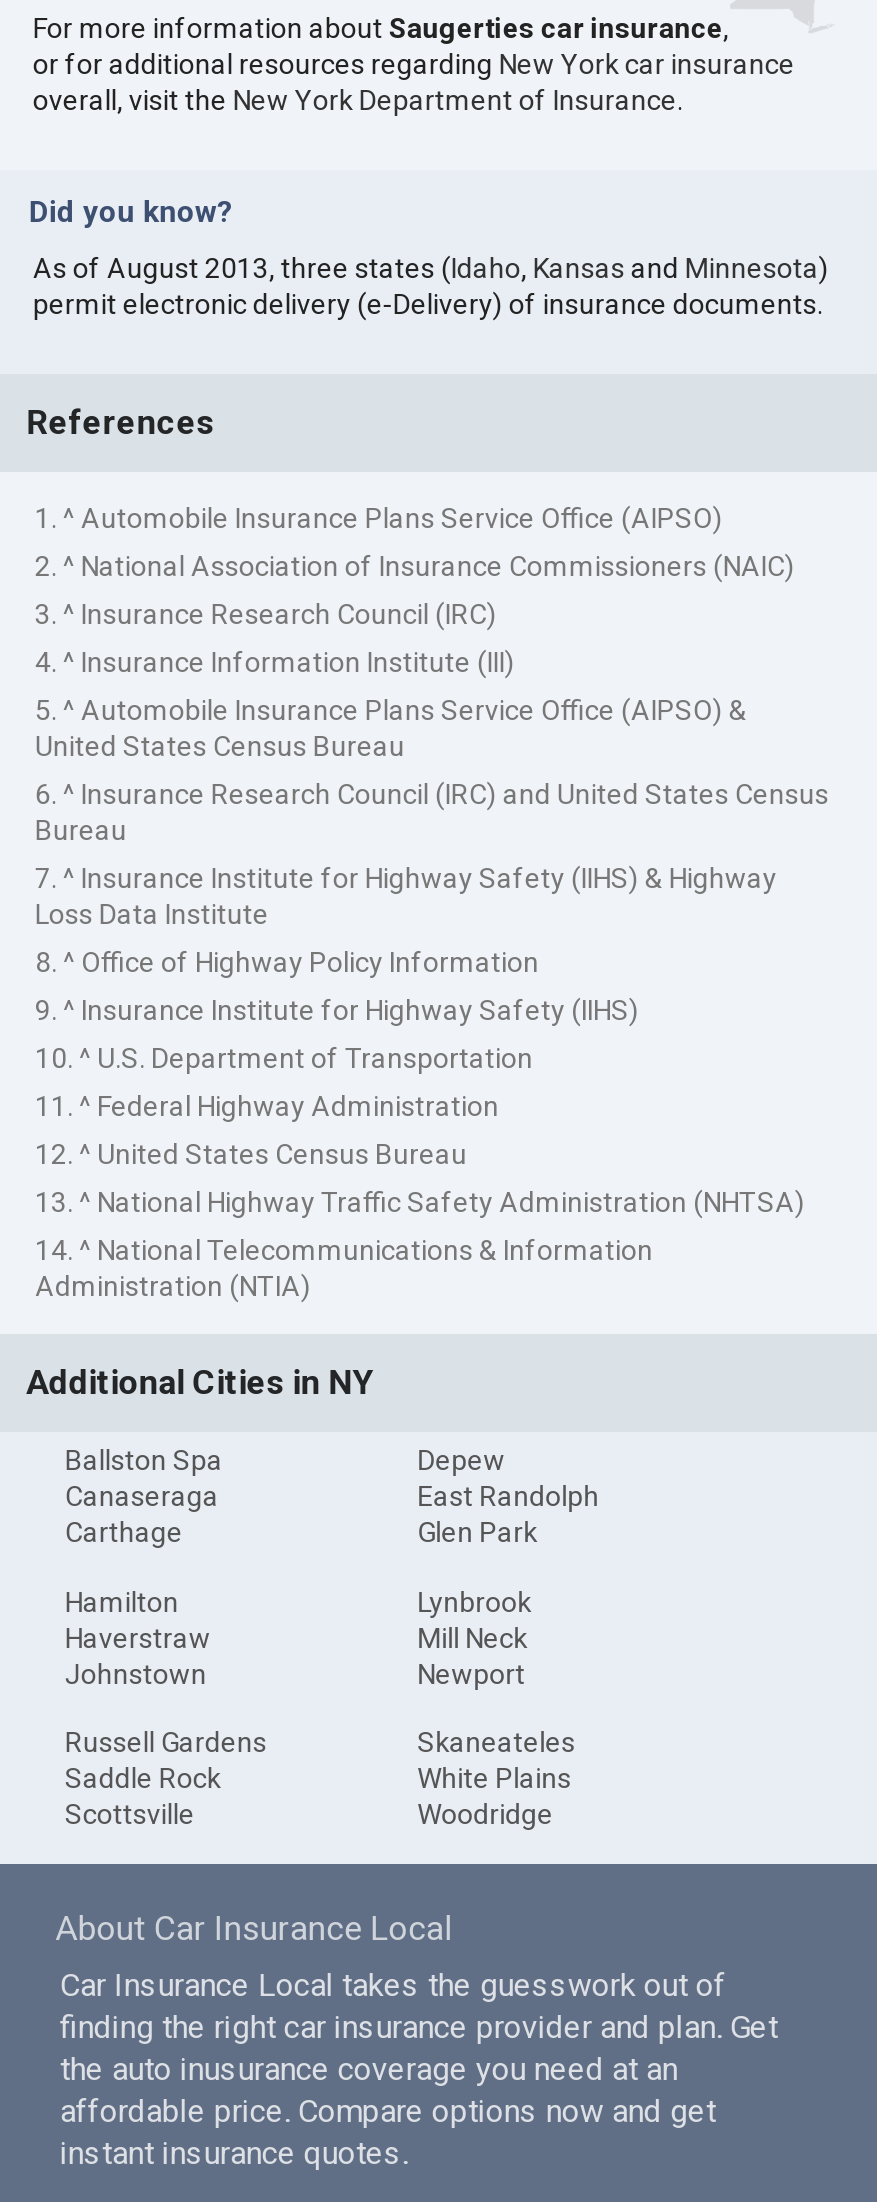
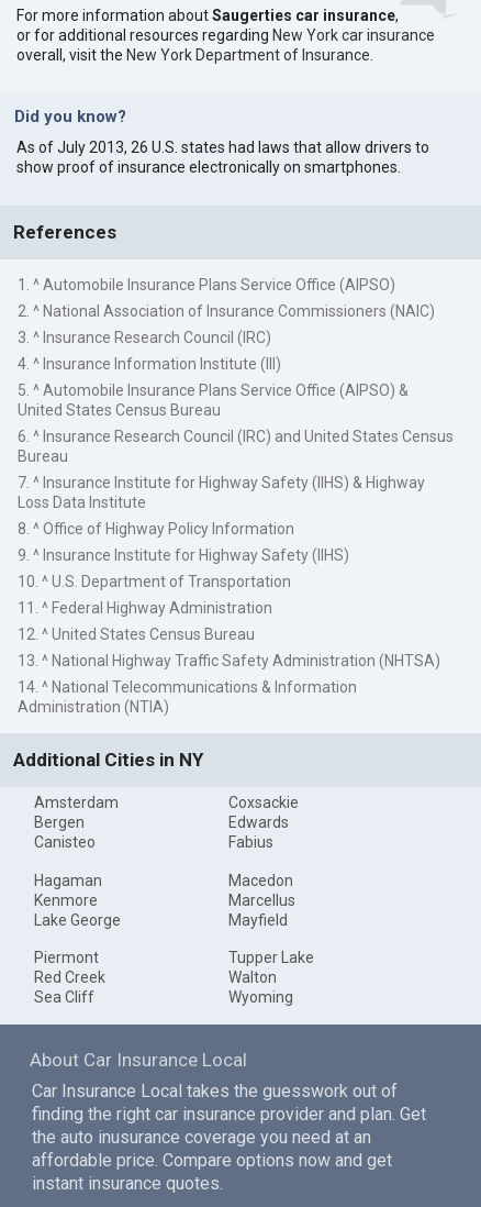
[33,251,829,319] As of August 2013, three states (Idaho, Kansas and Minnesota) | permit electronic delivery (e-Delivery) of insurance documents. -> [17,138,430,175] As of July 2013, 26 U.S. states had laws that allow drivers to | show proof of insurance electronically on smartphones.
[65,1444,223,1548] Ballston Spa | Canaseraga | Carthage -> [34,794,119,851] Amsterdam | Bergen | Canisteo
[417,1444,599,1548] Depew | East Randolph | Glen Park -> [228,794,298,851] Coxsackie | Edwards | Fabius
[65,1585,211,1689] Hamilton | Haverstraw | Johnstown -> [34,871,121,928] Hagaman | Kenmore | Lake George
[417,1585,531,1689] Lynbrook | Mill Neck | Newport -> [228,871,295,928] Macedon | Marcellus | Mayfield
[65,1726,267,1830] Russell Gardens | Saddle Rock | Scottsville -> [34,949,106,1006] Piermont | Red Creek | Sea Cliff
[417,1726,575,1830] Skaneateles | White Plains | Woodridge -> [228,949,314,1006] Tupper Lake | Walton | Wyoming

